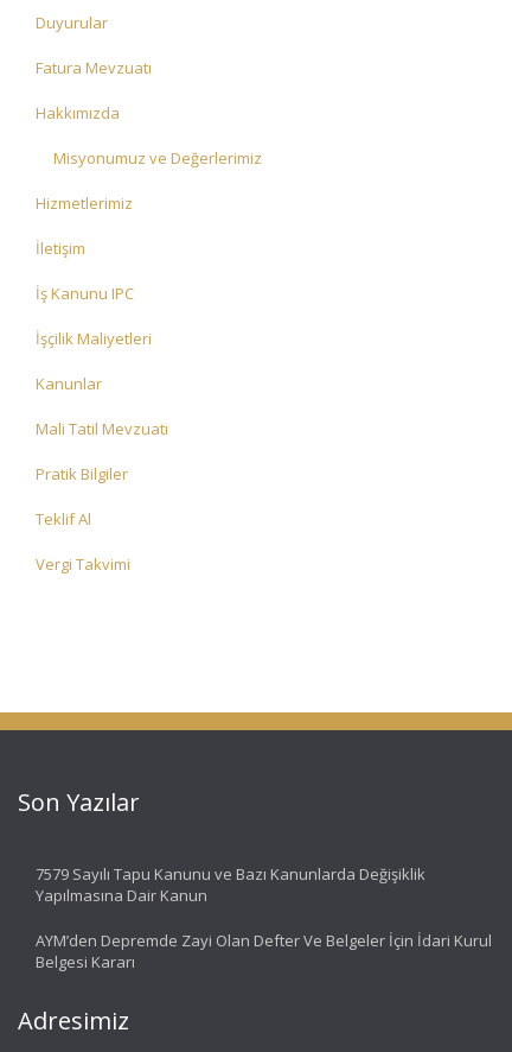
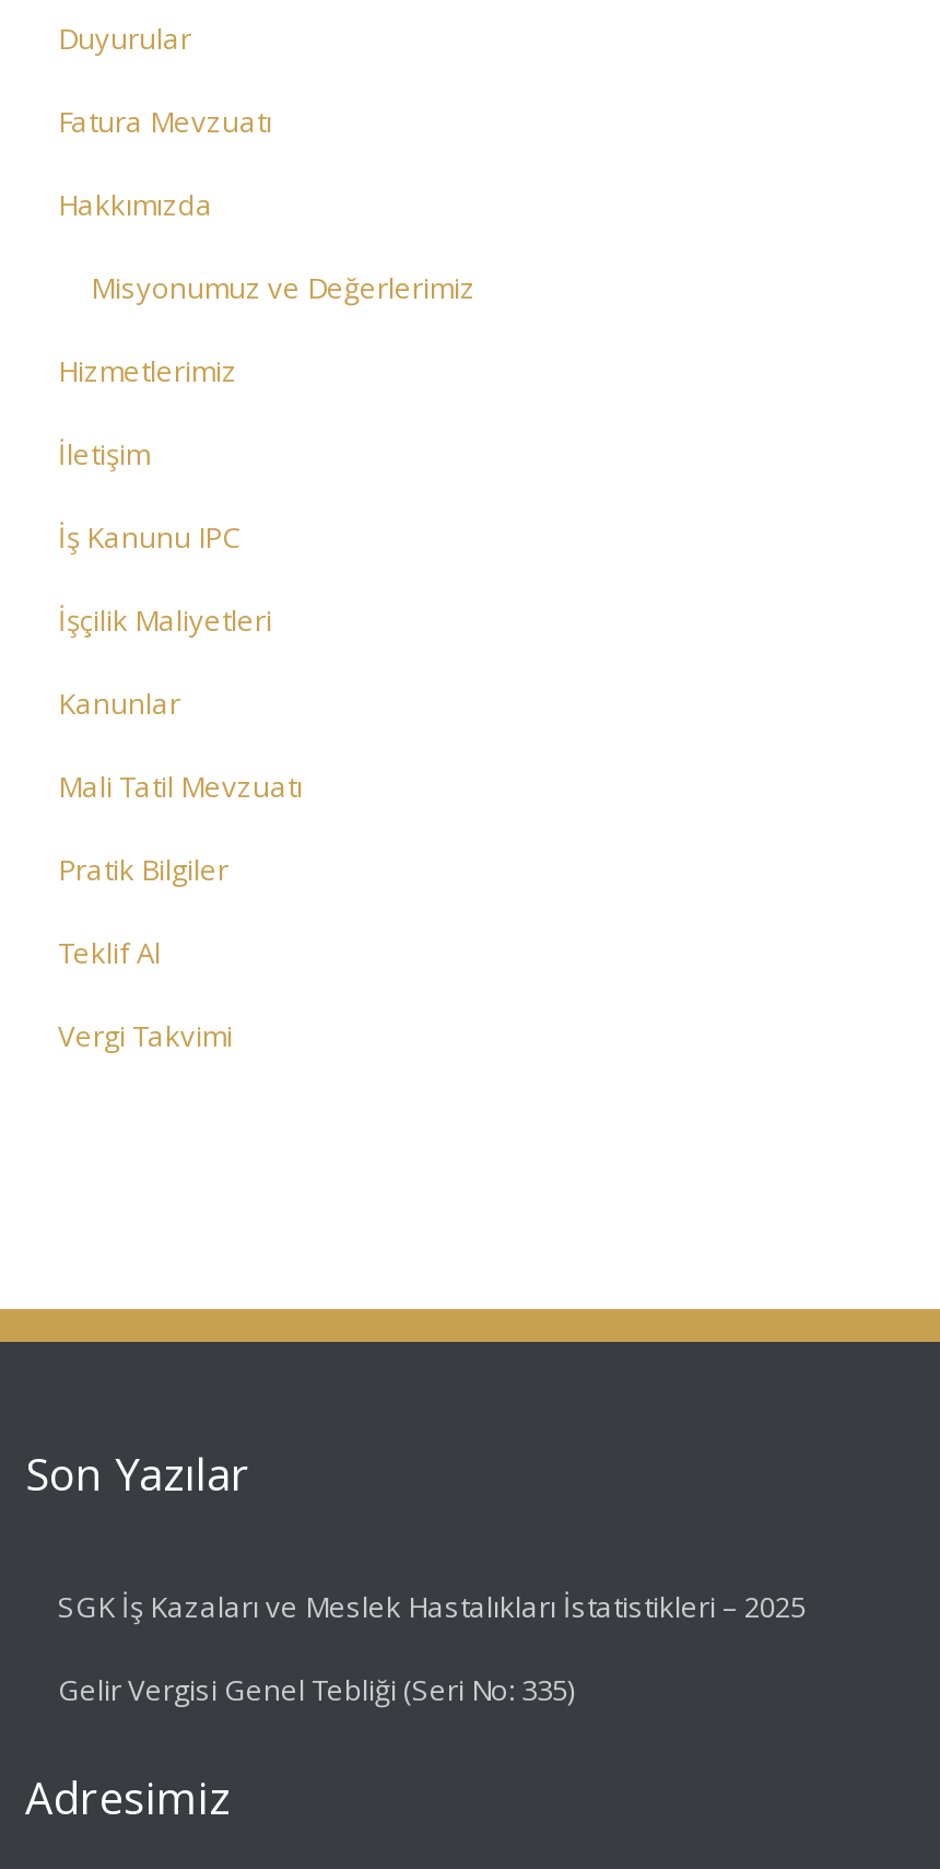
[36,863,425,905] 7579 Sayılı Tapu Kanunu ve Bazı Kanunlarda Değişiklik | Yapılmasına Dair Kanun -> [58,1586,806,1625] SGK İş Kazaları ve Meslek Hastalıkları İstatistikleri – 2025
[36,929,492,972] AYM’den Depremde Zayi Olan Defter Ve Belgeler İçin İdari Kurul | Belgesi Kararı -> [58,1669,574,1708] Gelir Vergisi Genel Tebliği (Seri No: 335)

